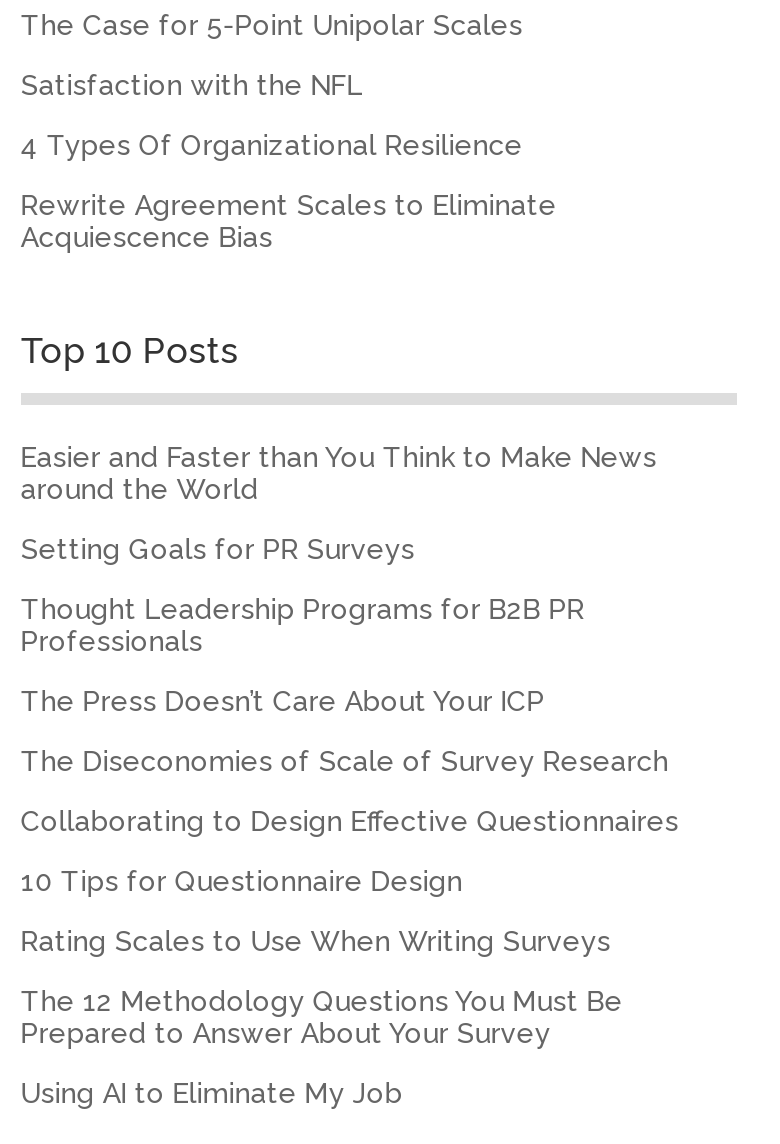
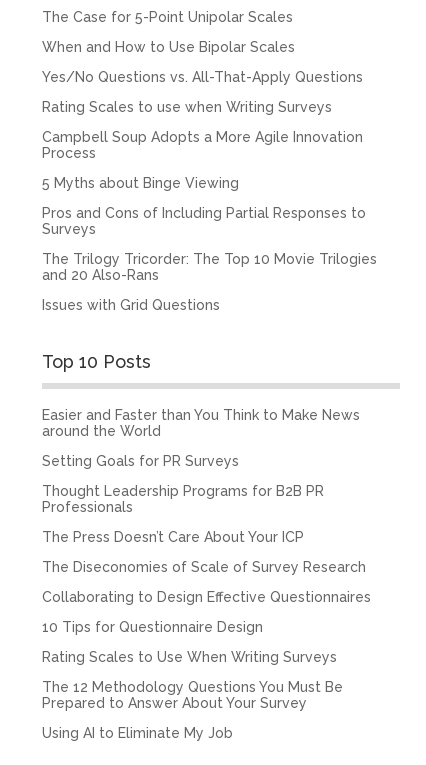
[21,69,557,253] Satisfaction with the NFL | 4 Types Of Organizational Resilience | Rewrite Agreement Scales to Eliminate | Acquiescence Bias -> [42,39,377,313] When and How to Use Bipolar Scales | Yes/No Questions vs. All-That-Apply Questions | Rating Scales to use when Writing Surveys | Campbell Soup Adopts a More Agile Innovation | Process | 5 Myths about Binge Viewing | Pros and Cons of Including Partial Responses to | Surveys | The Trilogy Tricorder: The Top 10 Movie Trilogies | and 20 Also-Rans | Issues with Grid Questions

